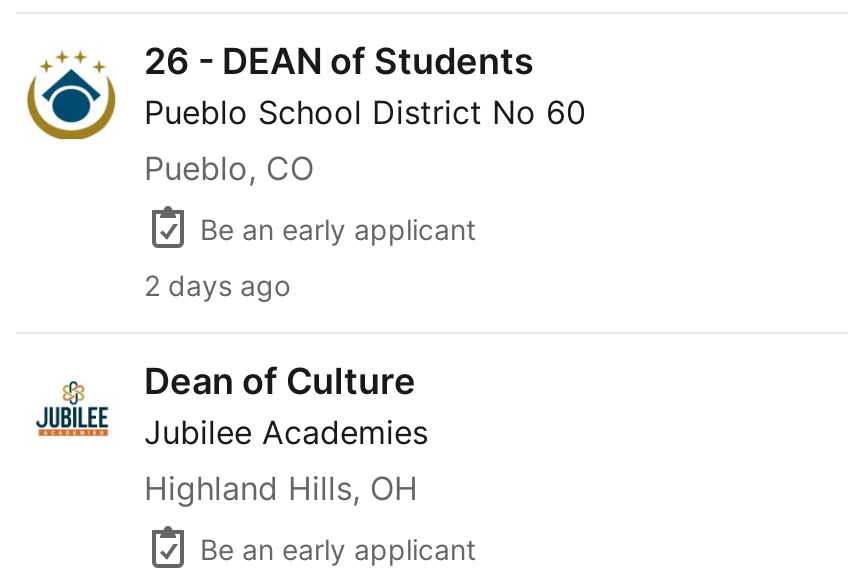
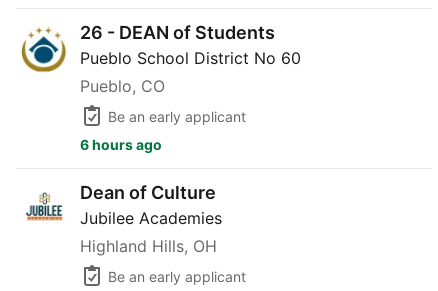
[144,268,290,302] 2 days ago -> [80,136,162,153] 6 hours ago

